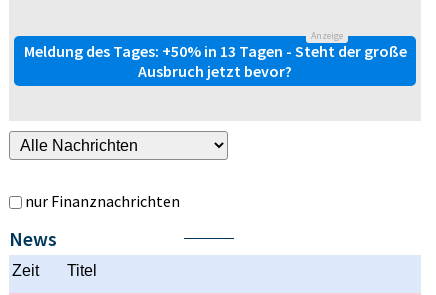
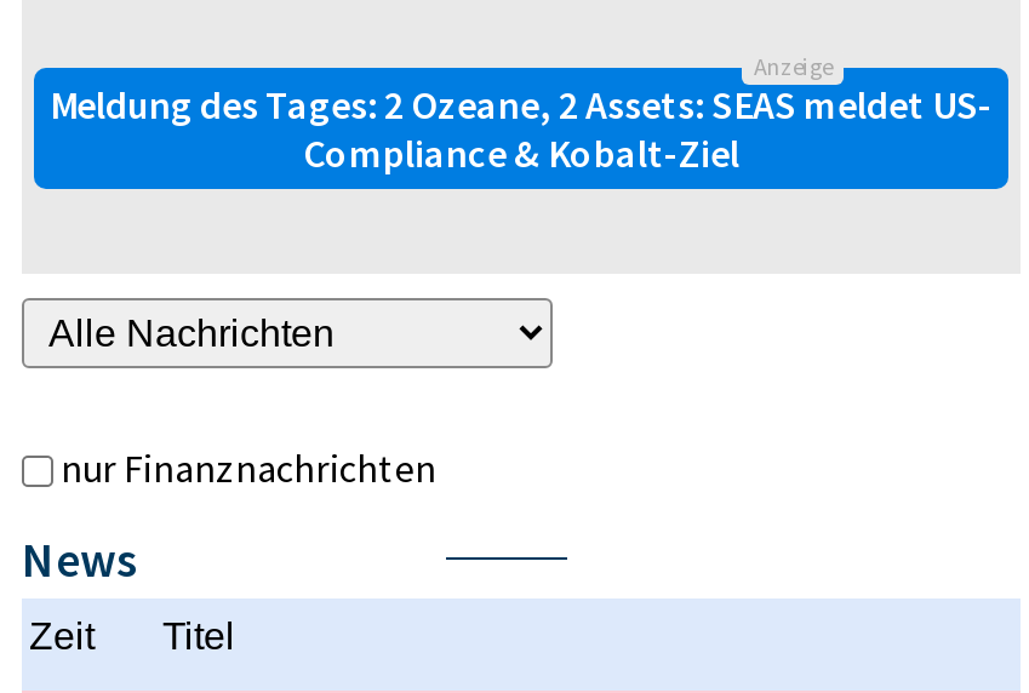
[23,41,406,81] Meldung des Tages: +50% in 13 Tagen - Steht der große | Ausbruch jetzt bevor? -> [50,79,993,176] Meldung des Tages: 2 Ozeane, 2 Assets: SEAS meldet US- | Compliance & Kobalt-Ziel

